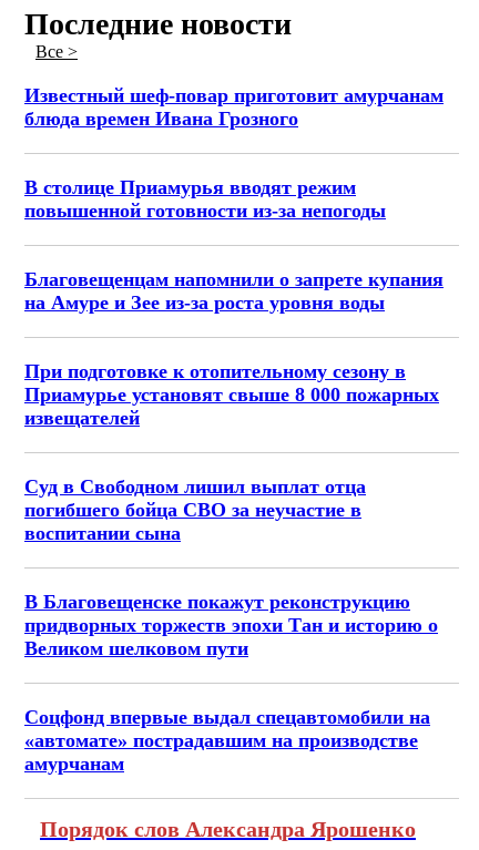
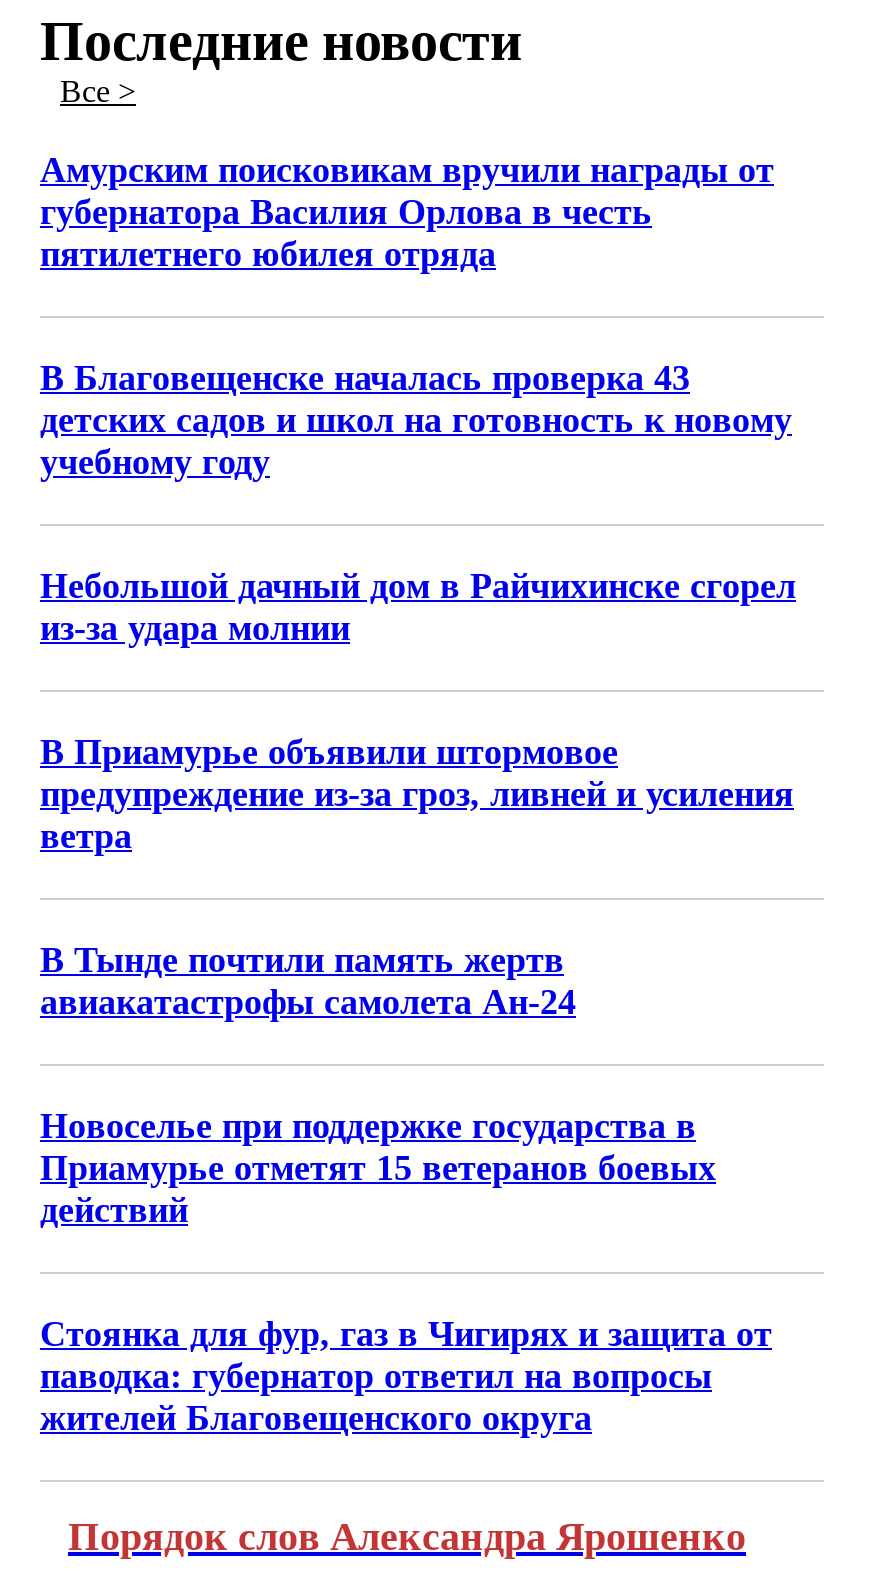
[24,85,444,130] Известный шеф-повар приготовит амурчанам | блюда времен Ивана Грозного -> [40,151,774,275] Амурским поисковикам вручили награды от | губернатора Василия Орлова в честь | пятилетнего юбилея отряда
[24,177,386,222] В столице Приамурья вводят режим | повышенной готовности из-за непогоды -> [40,359,792,483] В Благовещенске началась проверка 43 | детских садов и школ на готовность к новому | учебному году
[24,269,444,314] Благовещенцам напомнили о запрете купания | на Амуре и Зее из-за роста уровня воды -> [40,567,796,649] Небольшой дачный дом в Райчихинске сгорел | из-за удара молнии
[24,361,439,429] При подготовке к отопительному сезону в | Приамурье установят свыше 8 000 пожарных | извещателей -> [40,733,794,857] В Приамурье объявили штормовое | предупреждение из-за гроз, ливней и усиления | ветра
[24,476,366,544] Суд в Свободном лишил выплат отца | погибшего бойца СВО за неучастие в | воспитании сына -> [40,941,576,1023] В Тынде почтили память жертв | авиакатастрофы самолета Ан-24
[24,591,438,660] В Благовещенске покажут реконструкцию | придворных торжеств эпохи Тан и историю о | Великом шелковом пути -> [40,1107,716,1231] Новоселье при поддержке государства в | Приамурье отметят 15 ветеранов боевых | действий
[24,706,430,775] Соцфонд впервые выдал спецавтомобили на | «автомате» пострадавшим на производстве | амурчанам -> [40,1315,772,1439] Стоянка для фур, газ в Чигирях и защита от | паводка: губернатор ответил на вопросы | жителей Благовещенского округа

